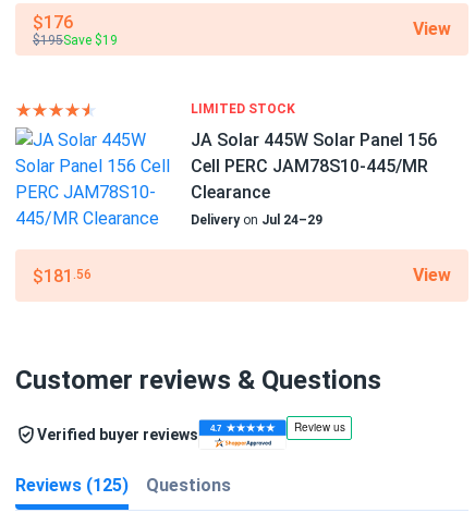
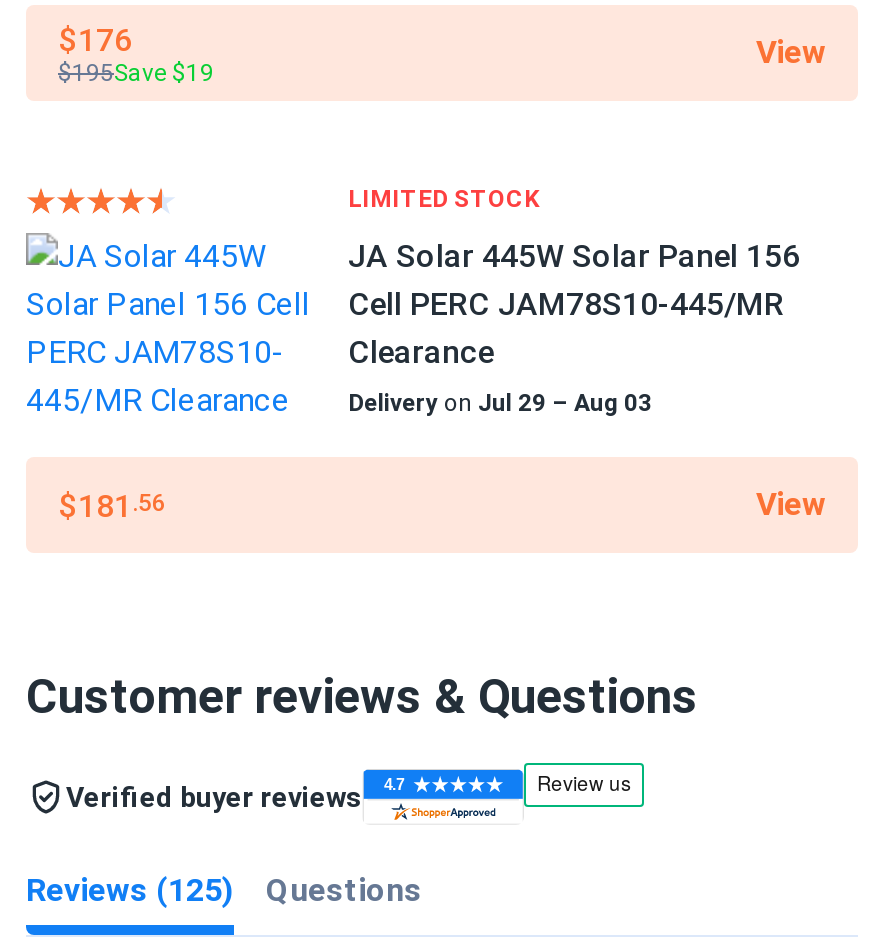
[191,212,322,228] Delivery on Jul 24–29 -> [348,389,652,417] Delivery on Jul 29 – Aug 03

